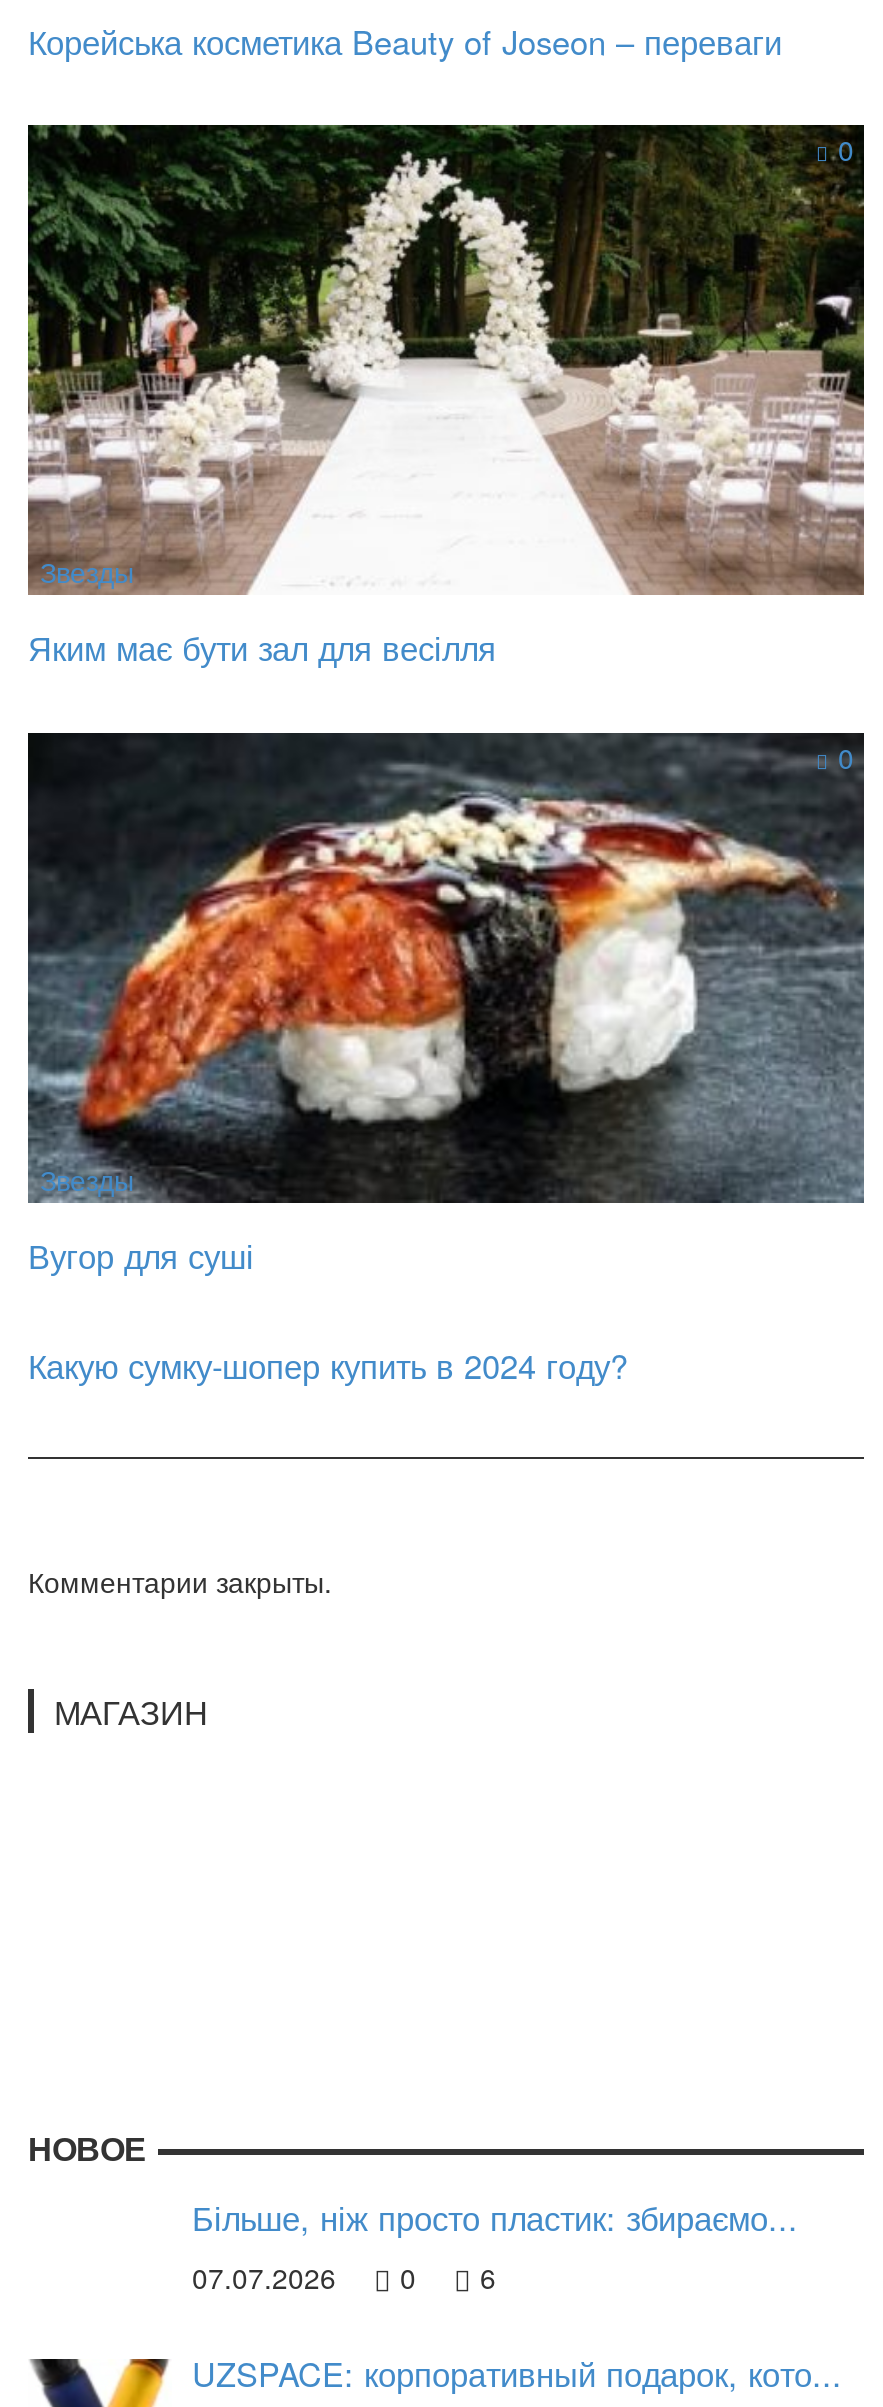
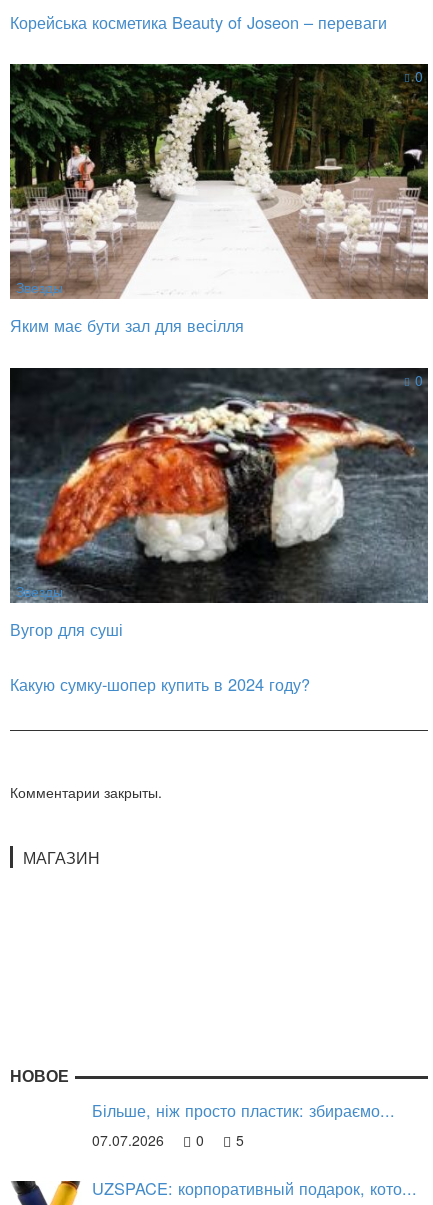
[192,2257,496,2297] 07.07.2026 0 6 -> [92,1130,244,1150] 07.07.2026 0 5

